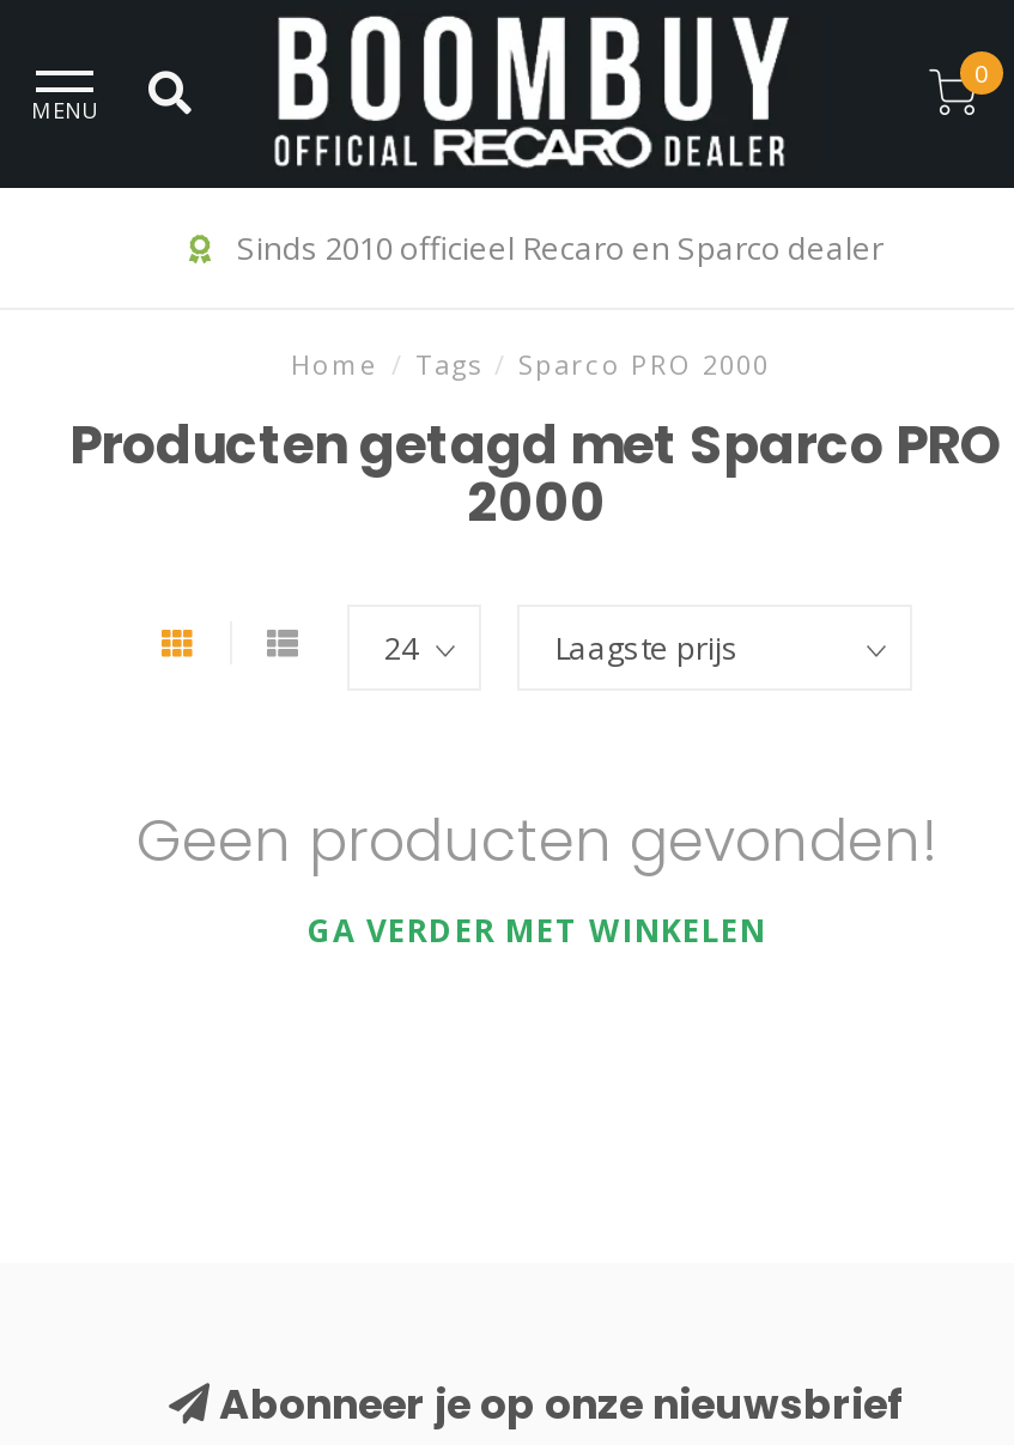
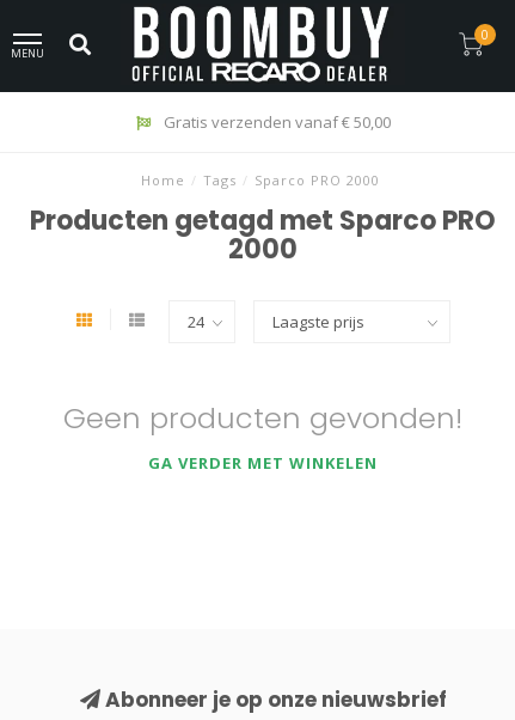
[230,226,884,269] Sinds 2010 officieel Recaro en Sparco dealer -> [160,111,390,133] Gratis verzenden vanaf € 50,00

